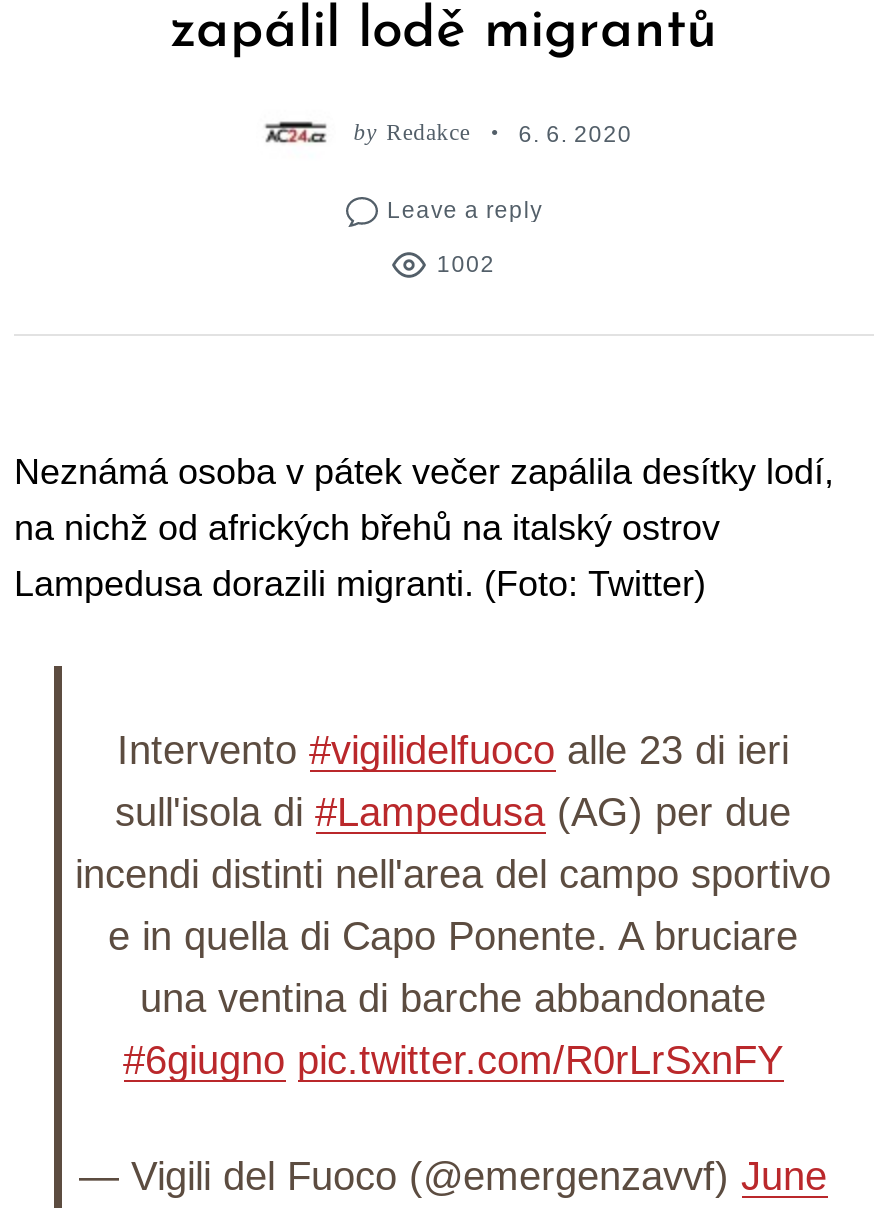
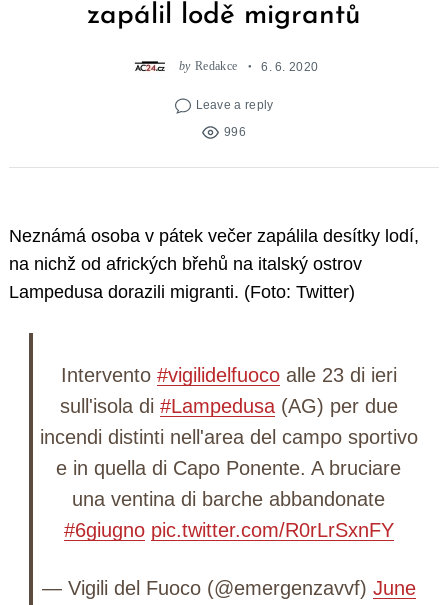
[437,250,495,276] 1002 -> [224,125,246,138] 996

